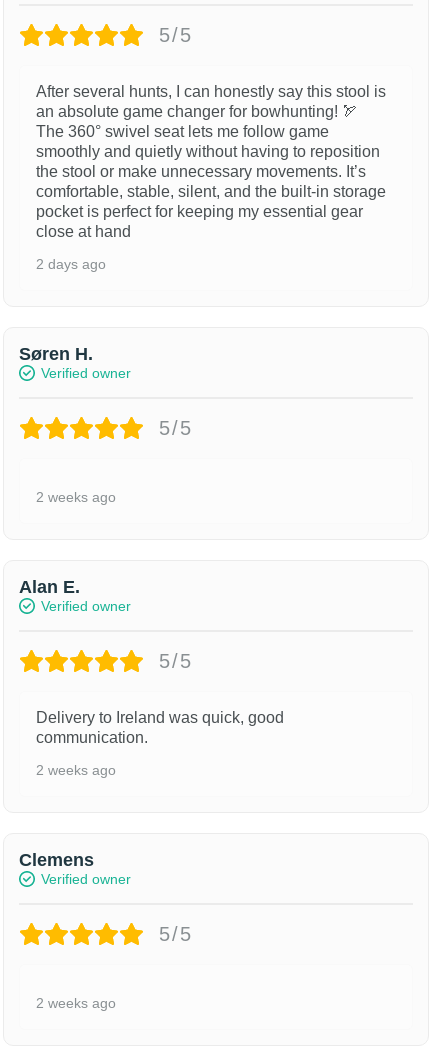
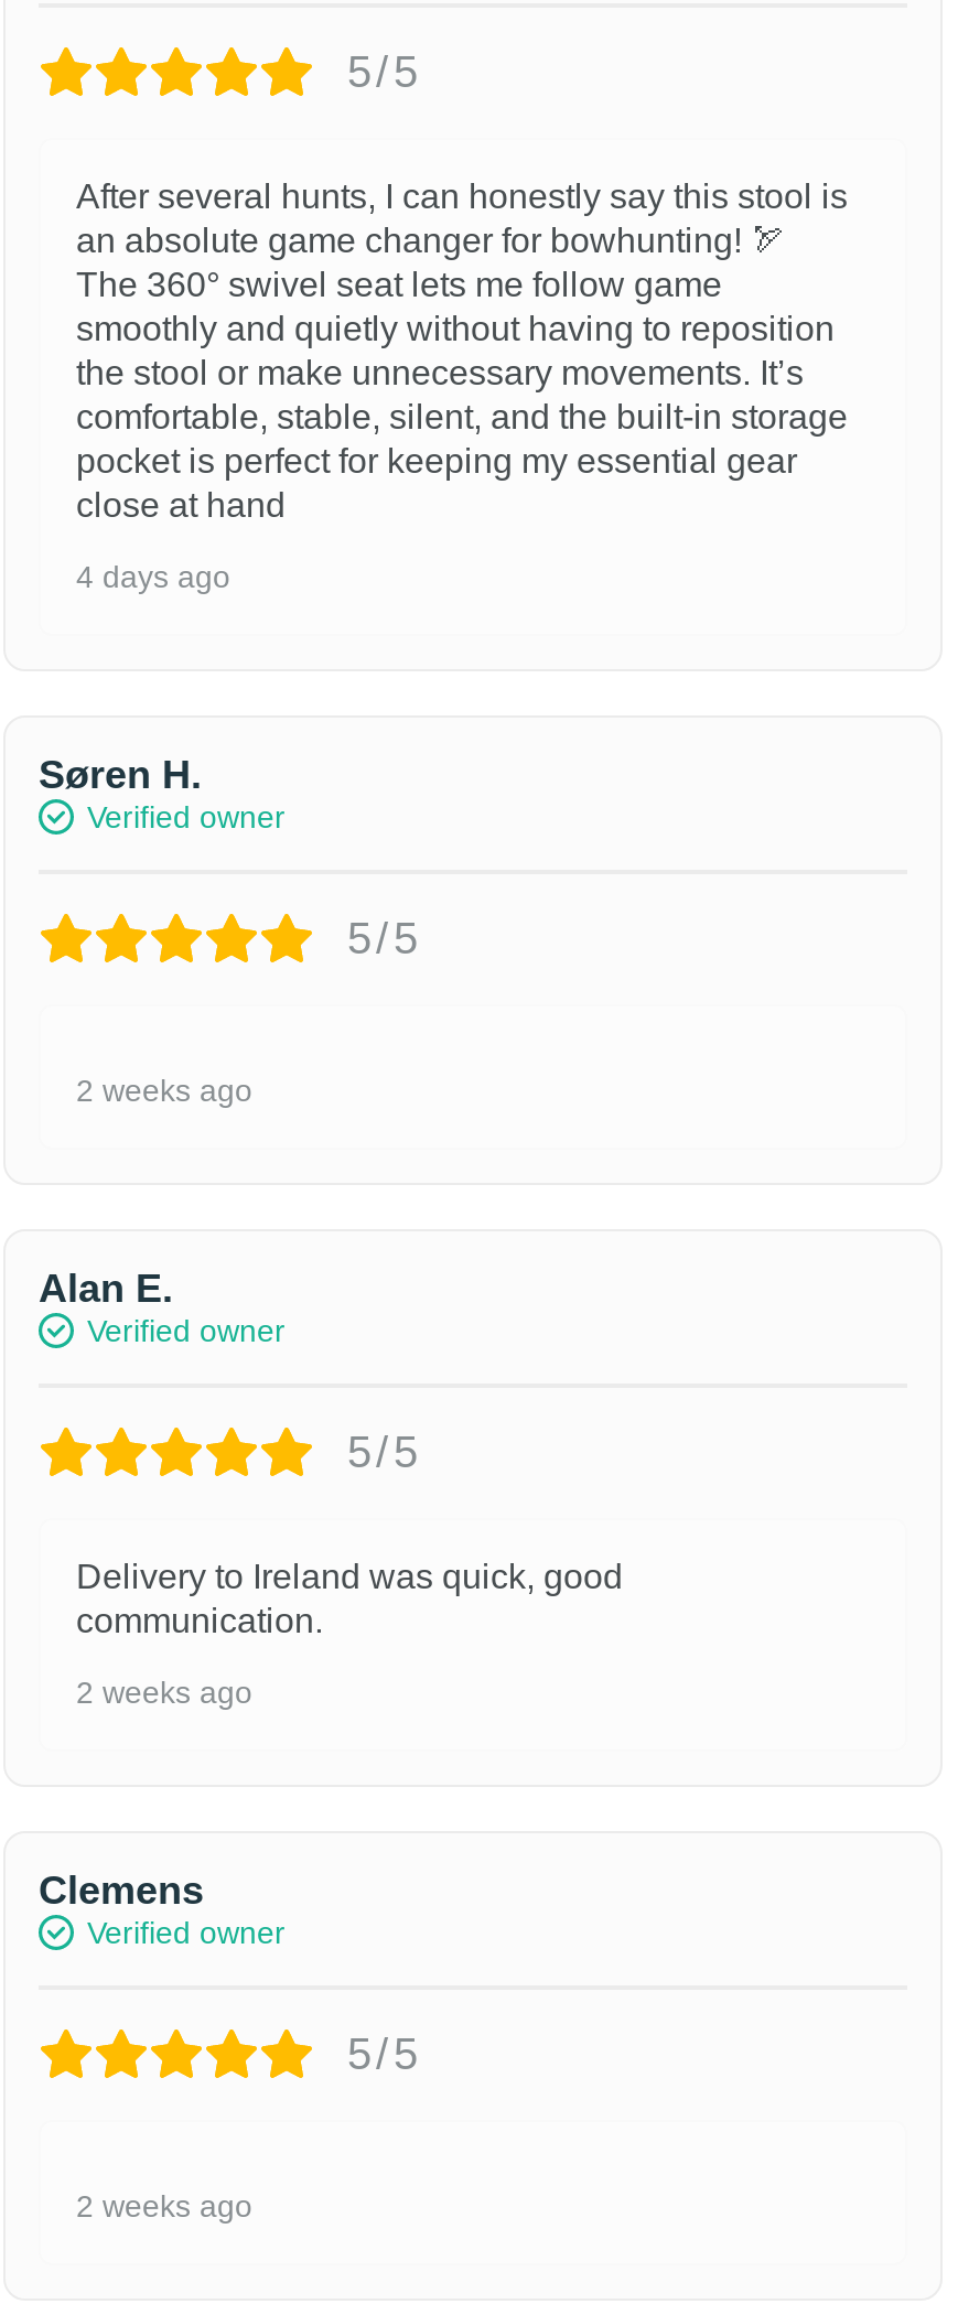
[36,256,106,272] 2 days ago -> [76,558,230,594] 4 days ago

